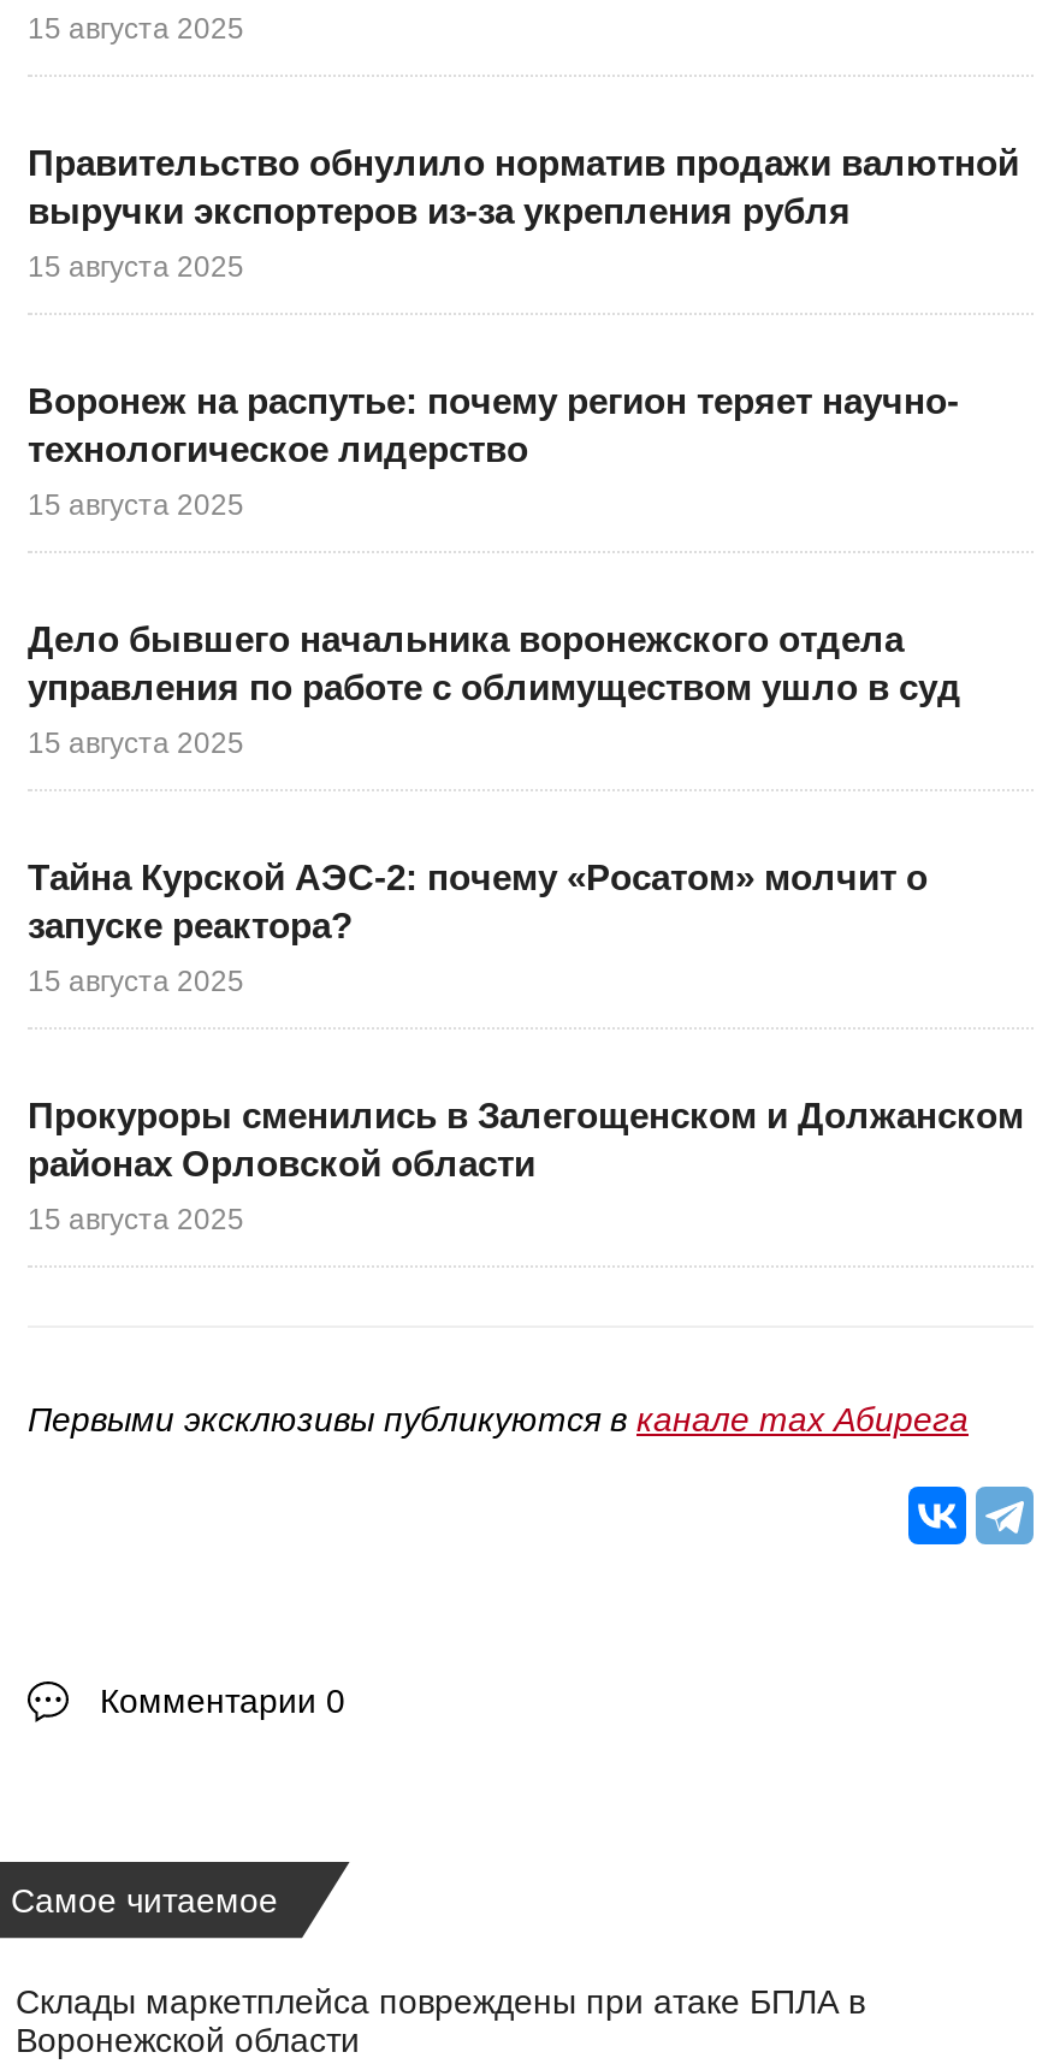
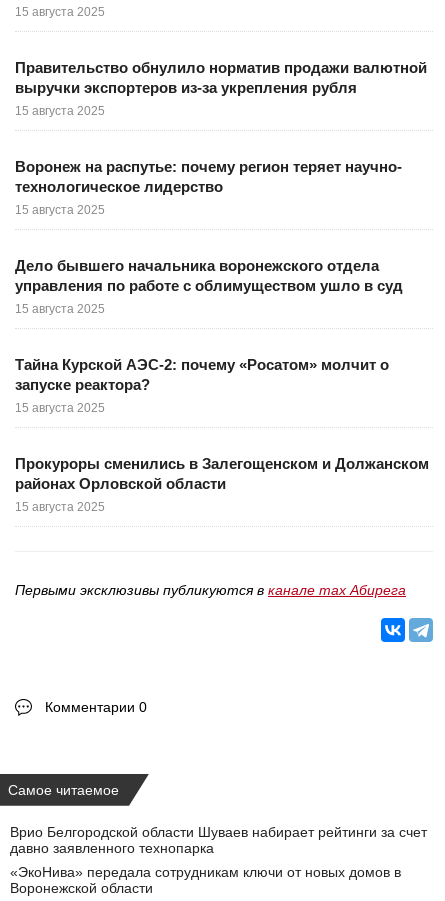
[16,1981,865,2020] Склады маркетплейса повреждены при атаке БПЛА в -> [10,824,427,880] Врио Белгородской области Шуваев набирает рейтинги за счет | давно заявленного технопарка | «ЭкоНива» передала сотрудникам ключи от новых домов в

